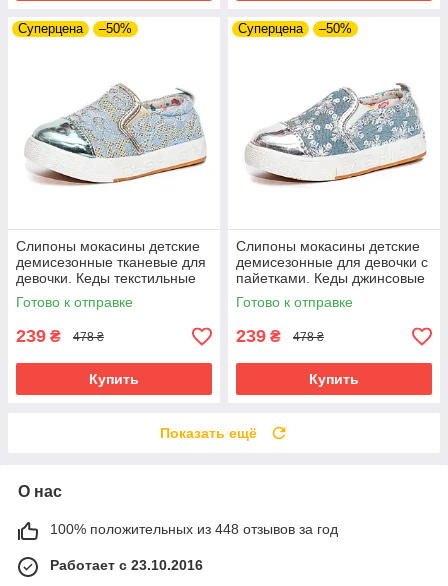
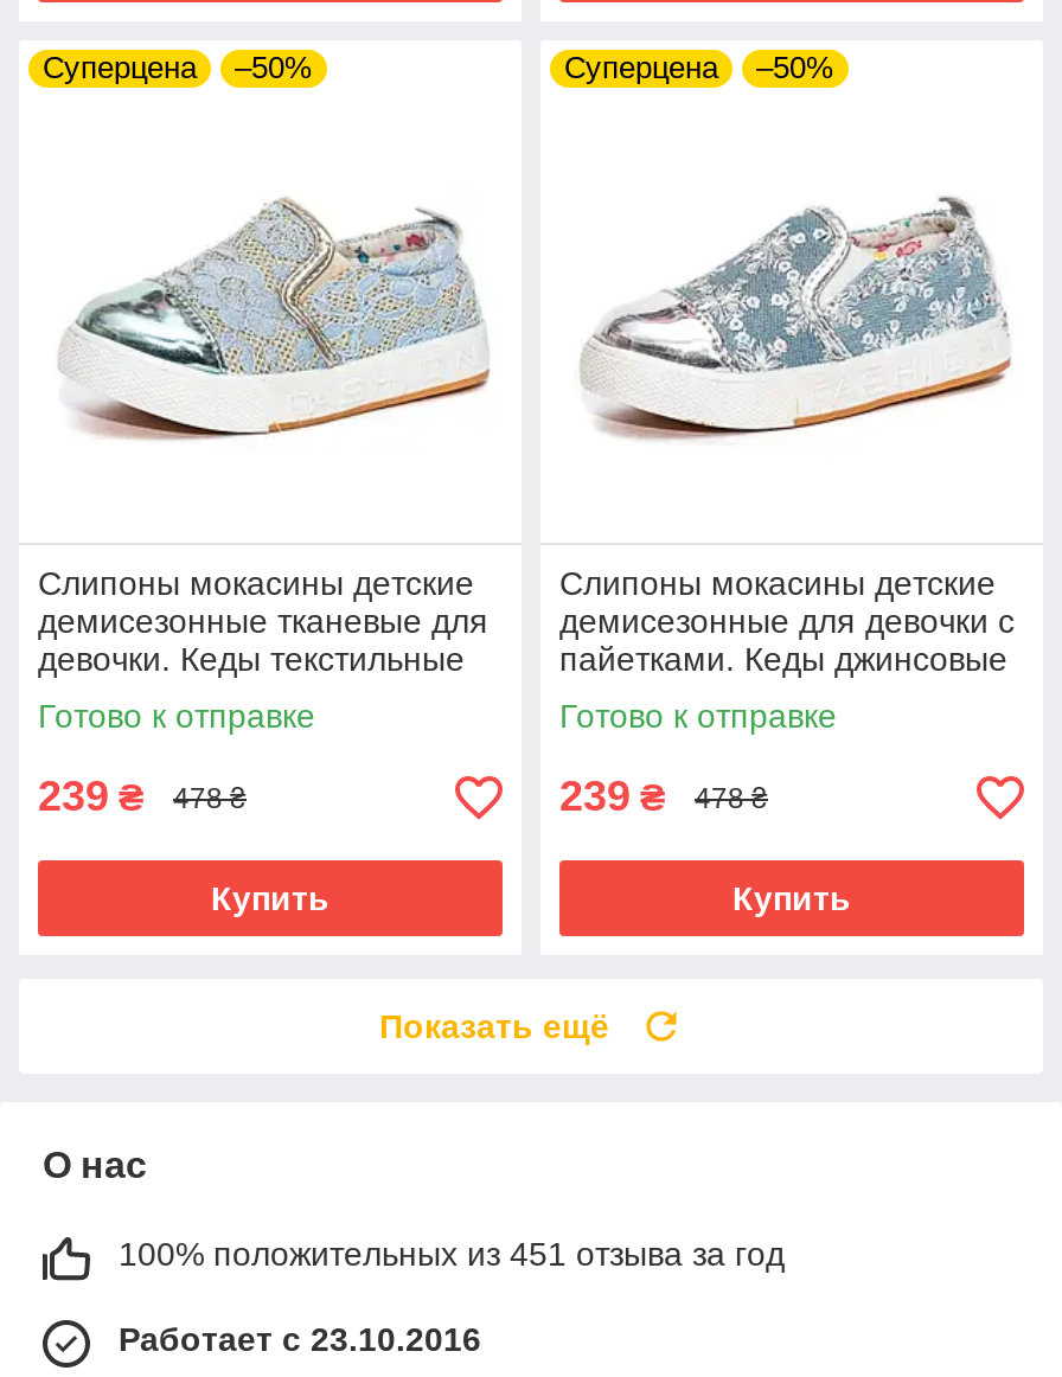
[50,521,338,537] 100% положительных из 448 отзывов за год -> [119,1235,785,1273] 100% положительных из 451 отзыва за год

